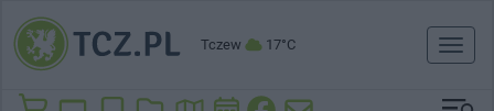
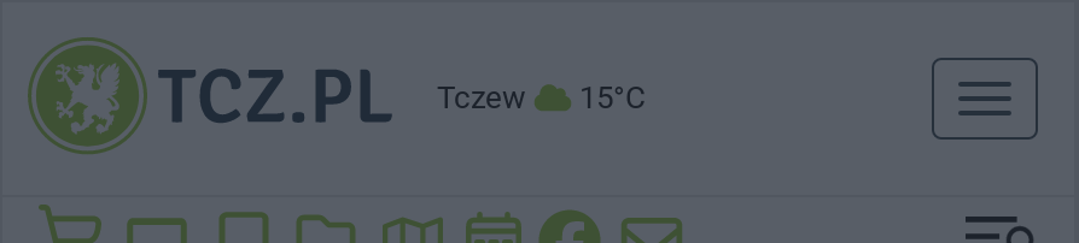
[201,36,296,53] Tczew 17°C -> [437,79,645,115] Tczew 15°C

